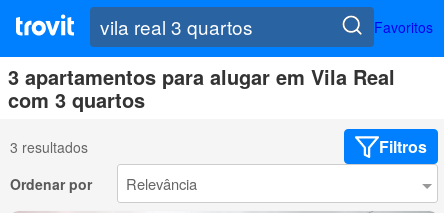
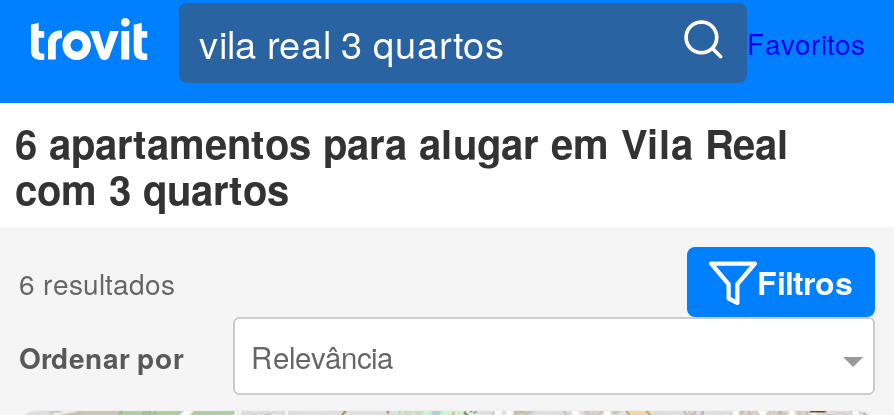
[8,62,395,91] 3 apartamentos para alugar em Vila Real -> [15,114,789,172] 6 apartamentos para alugar em Vila Real
[10,137,88,157] 3 resultados -> [19,263,175,303] 6 resultados

